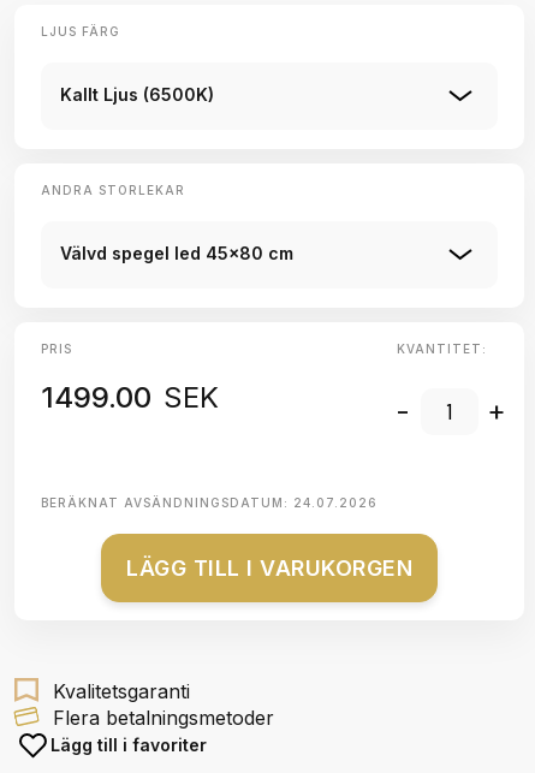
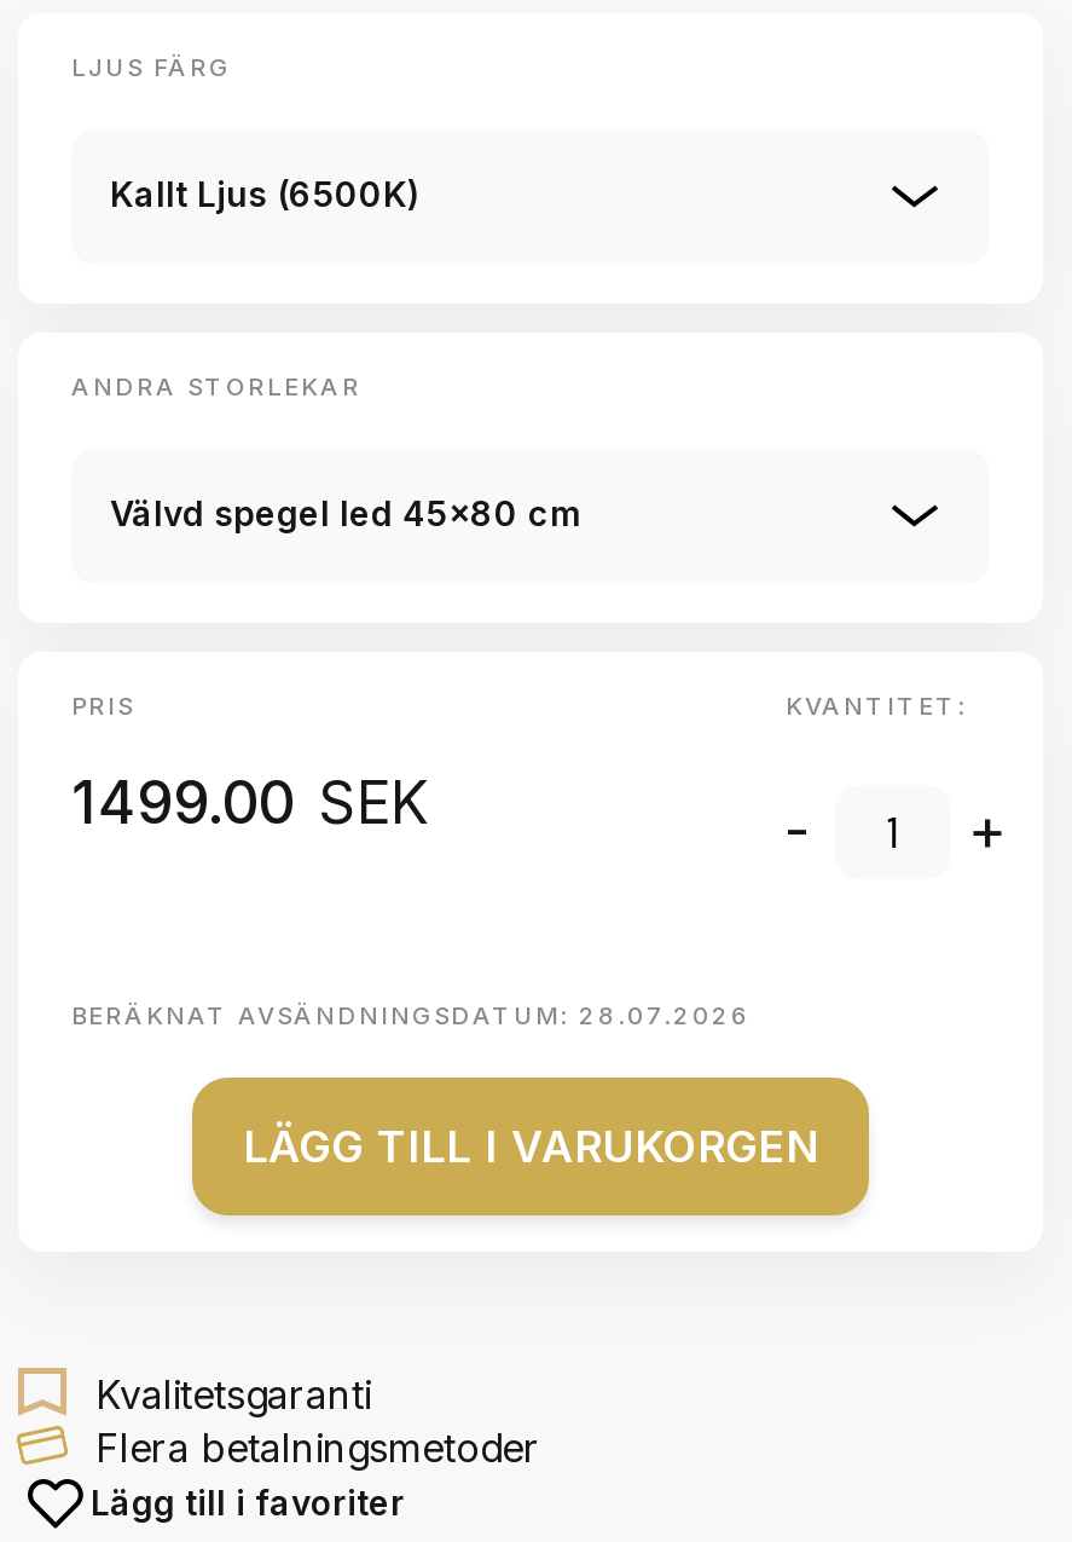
[41,495,378,510] BERÄKNAT AVSÄNDNINGSDATUM: 24.07.2026 -> [71,1000,751,1029] BERÄKNAT AVSÄNDNINGSDATUM: 28.07.2026

